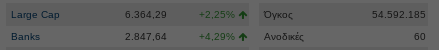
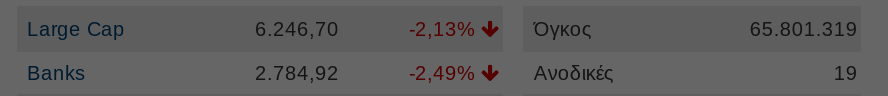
[125,9,167,20] 6.364,29 -> [255,18,339,40] 6.246,70
[199,9,238,20] +2,25% -> [409,18,481,40] -2,13%
[372,9,426,20] 54.592.185 -> [750,18,858,40] 65.801.319
[125,31,167,42] 2.847,64 -> [255,62,339,84] 2.784,92
[199,31,238,42] +4,29% -> [409,62,481,84] -2,49%
[414,31,426,42] 60 -> [834,62,858,84] 19

